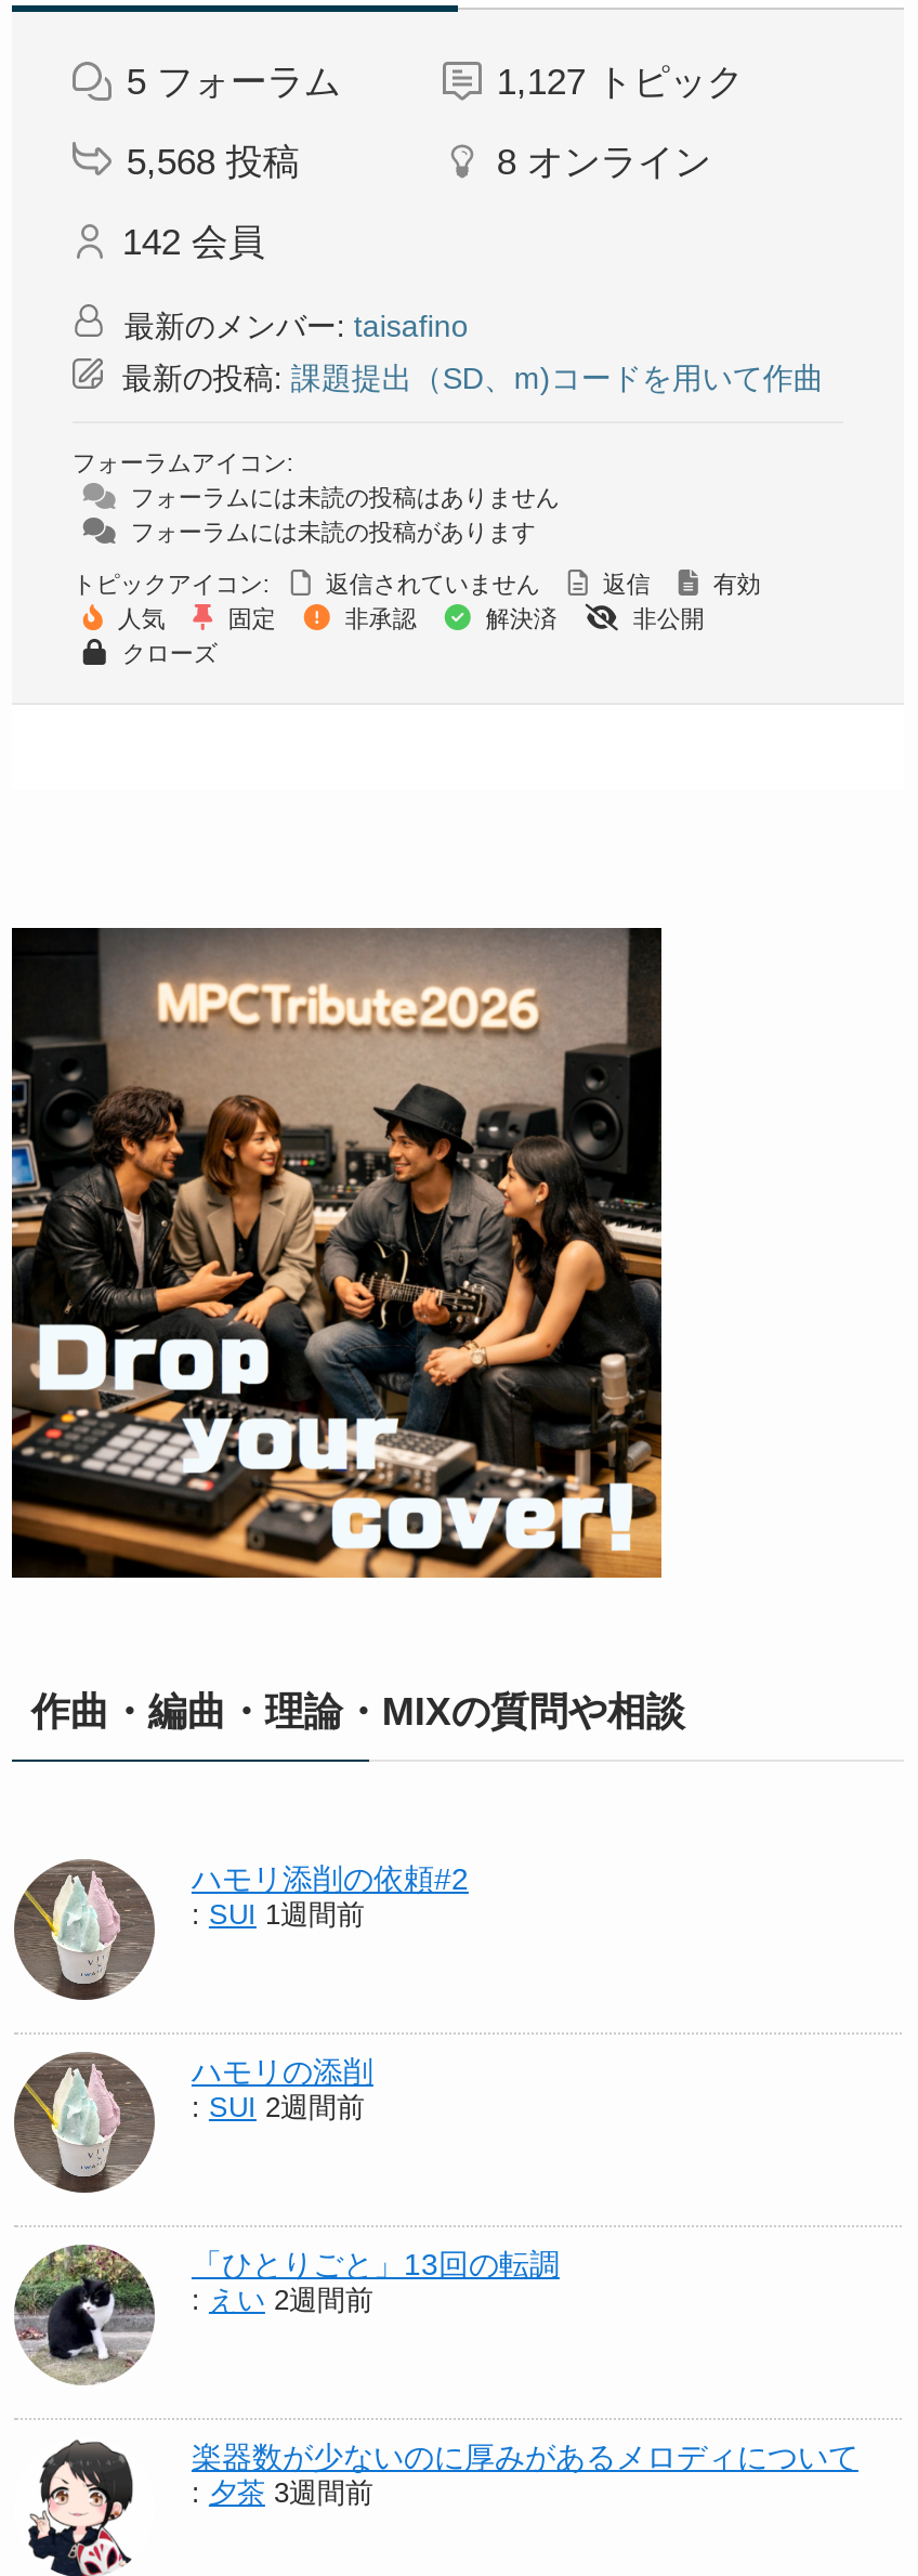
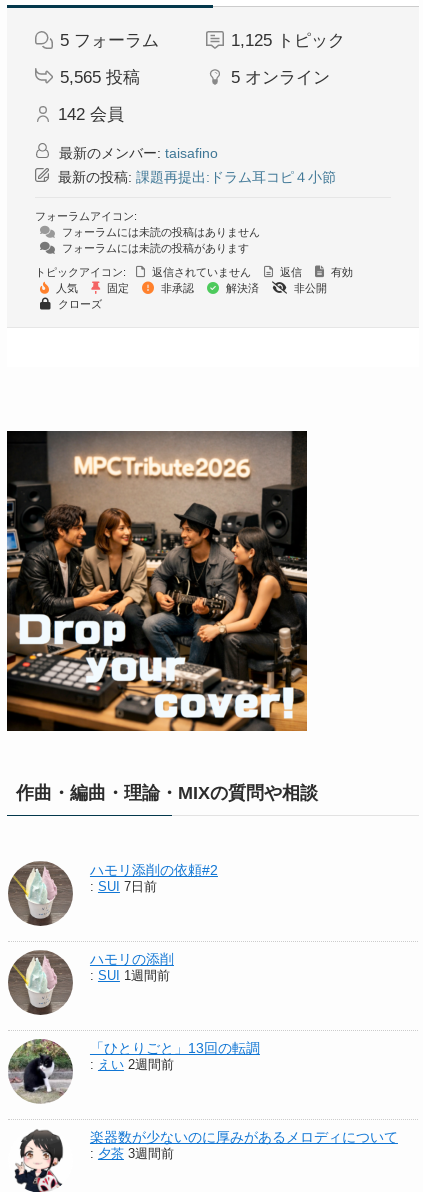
[497,61,743,102] 1,127 トピック -> [231,31,345,50] 1,125 トピック
[126,141,300,182] 5,568 投稿 -> [60,68,140,87] 5,565 投稿
[497,141,711,182] 8 オンライン -> [231,68,330,87] 5 オンライン
[113,360,824,395] 最新の投稿:課題提出（SD、m)コードを用いて作曲 -> [54,169,336,185] 最新の投稿:課題再提出:ドラム耳コピ４小節
[192,1899,365,1931] : SUI 1週間前 -> [90,879,157,894] : SUI 7日前
[192,2091,365,2124] : SUI 2週間前 -> [90,968,170,983] : SUI 1週間前

